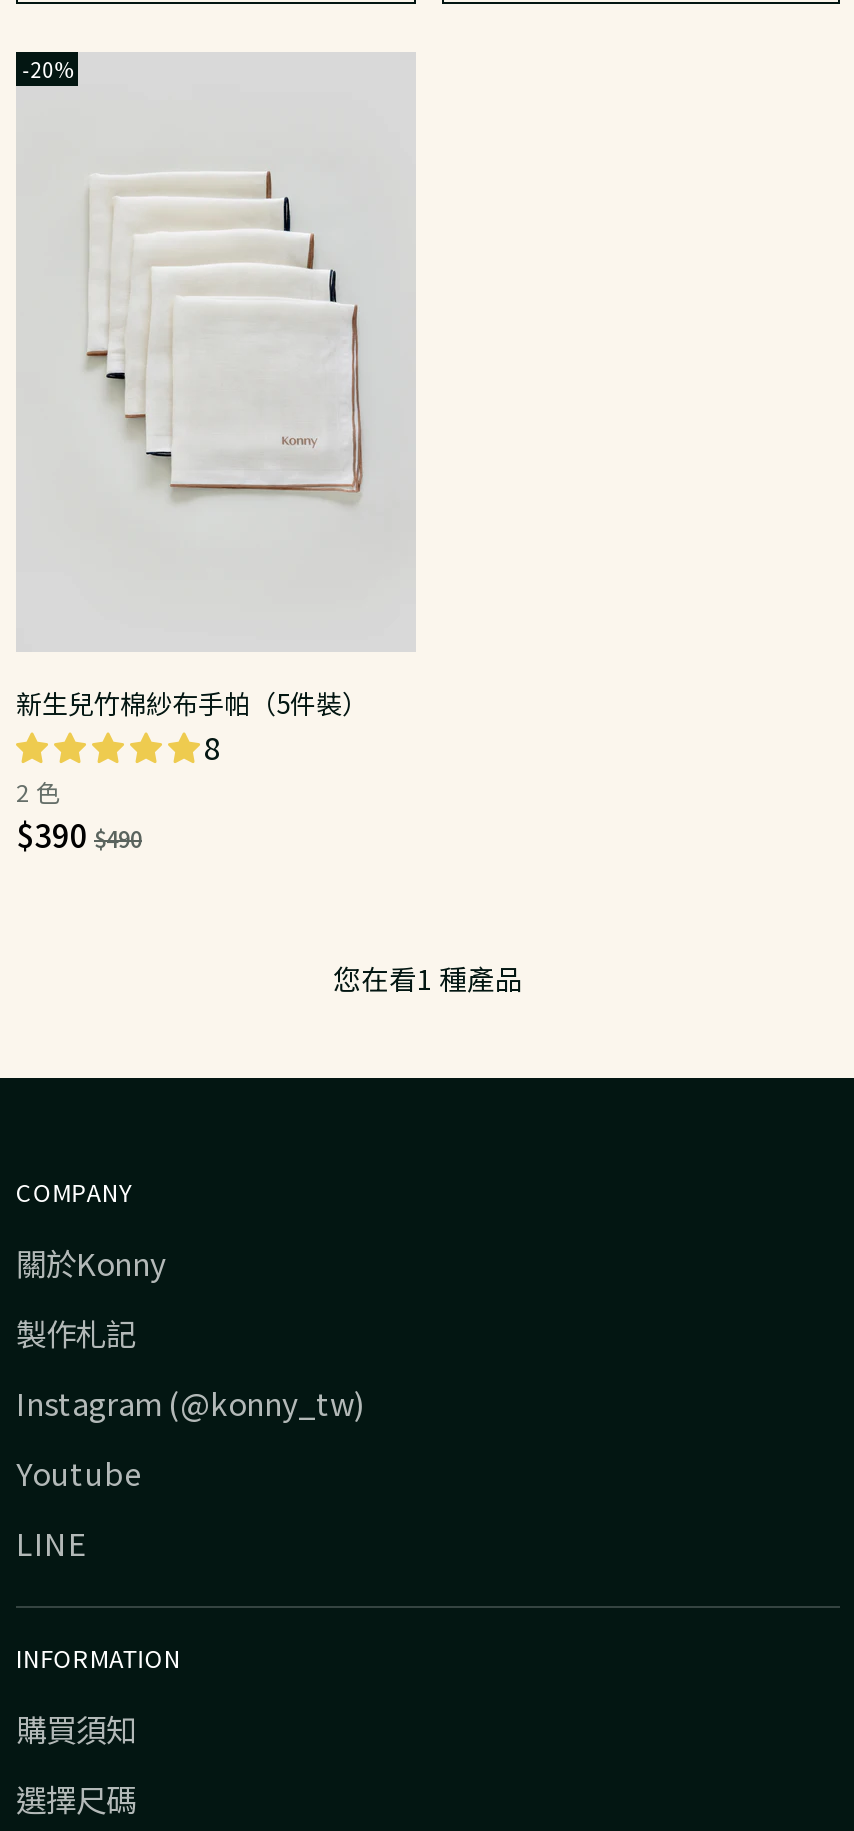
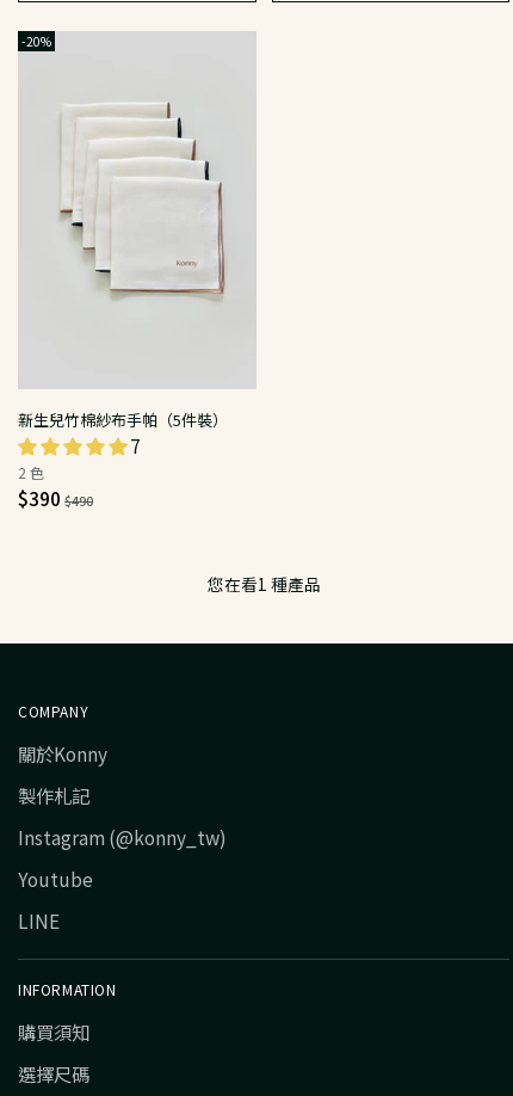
[204,723,222,767] 8 -> [130,432,141,458] 7

